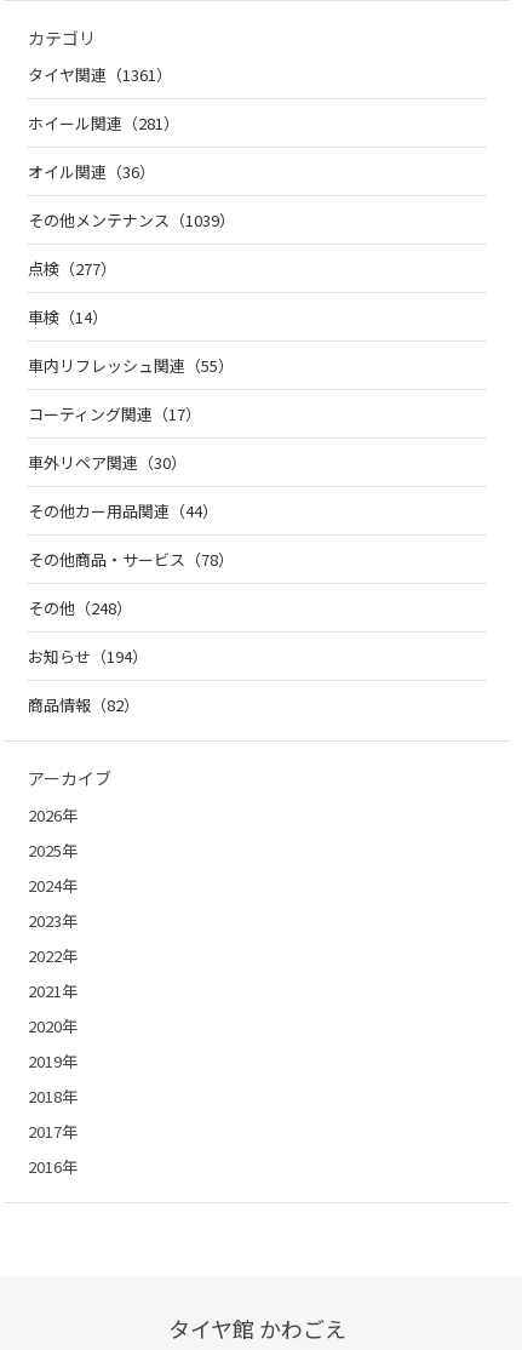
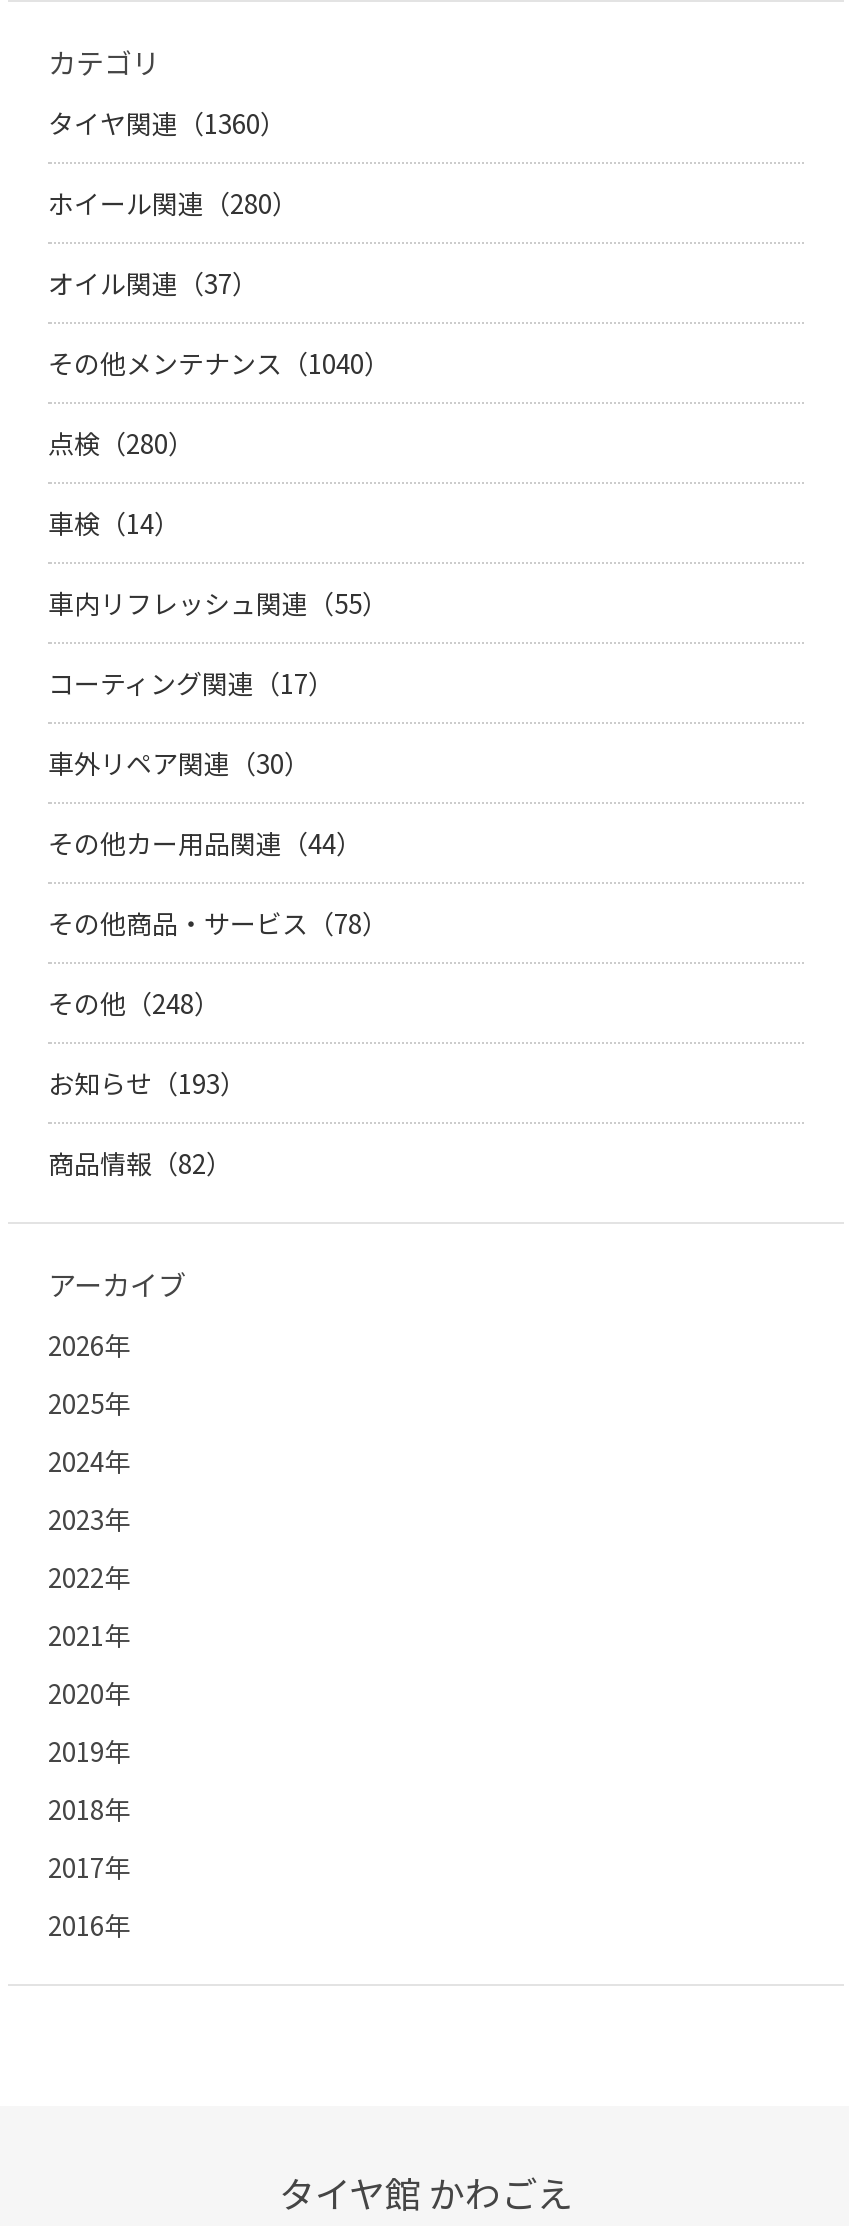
[28,63,172,86] タイヤ関連（1361） -> [48,103,286,141] タイヤ関連（1360）
[28,111,179,134] ホイール関連（281） -> [48,183,298,221] ホイール関連（280）
[28,160,155,183] オイル関連（36） -> [48,263,258,301] オイル関連（37）
[28,208,235,231] その他メンテナンス（1039） -> [48,343,390,381] その他メンテナンス（1040）
[28,257,116,280] 点検（277） -> [48,423,194,461] 点検（280）
[28,644,148,667] お知らせ（194） -> [48,1063,246,1101] お知らせ（193）

